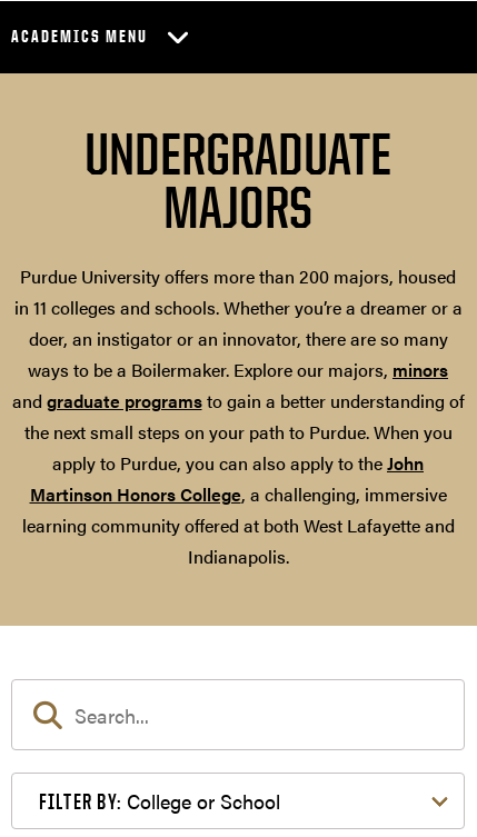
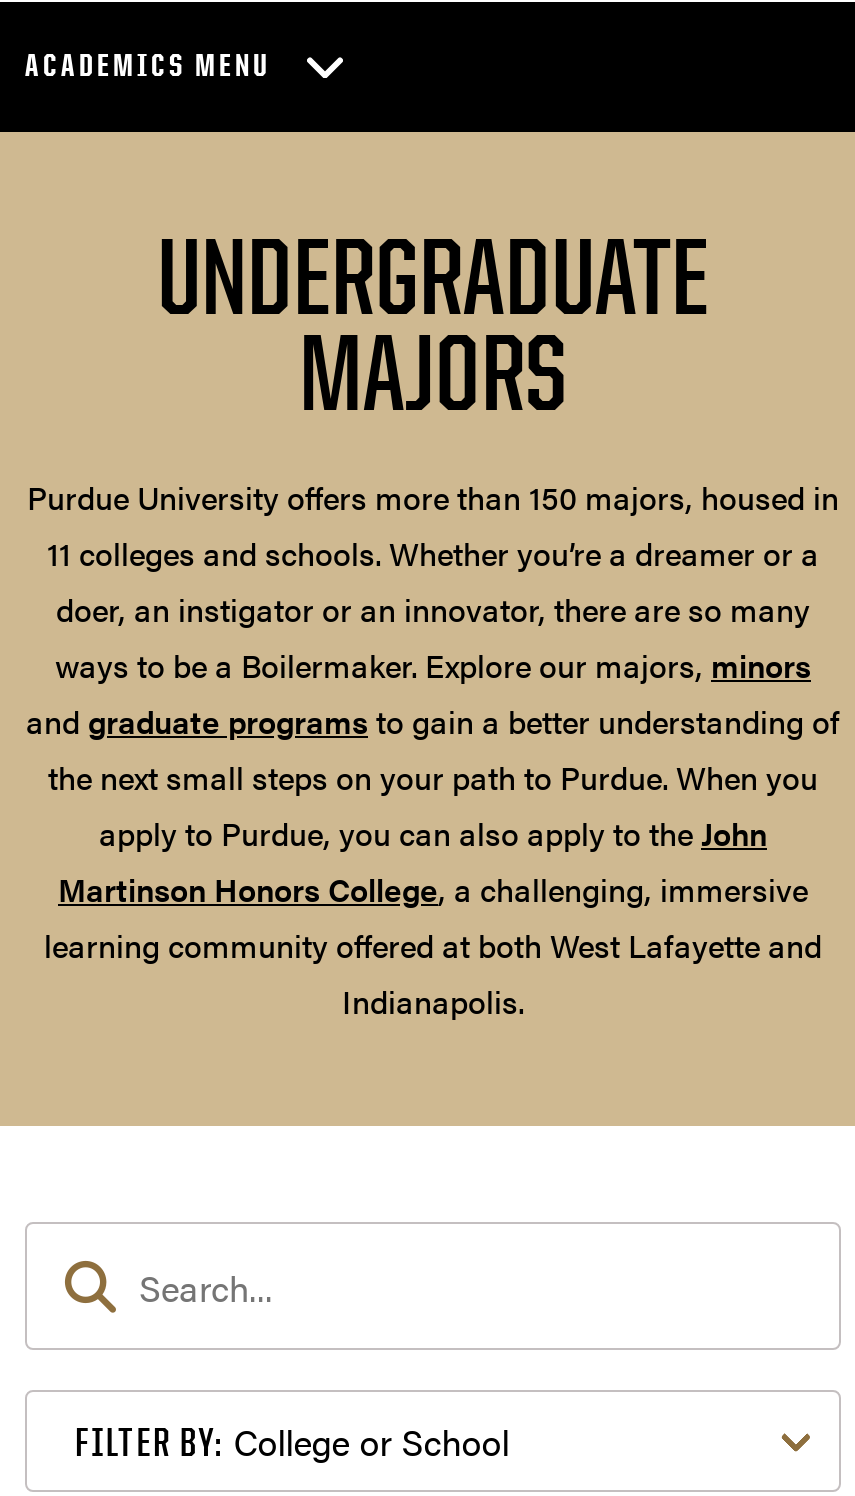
[14,264,462,320] Purdue University offers more than 200 majors, housed | in 11 colleges and schools. Whether you’re a dreamer or a -> [27,474,839,576] Purdue University offers more than 150 majors, housed in | 11 colleges and schools. Whether you’re a dreamer or a

